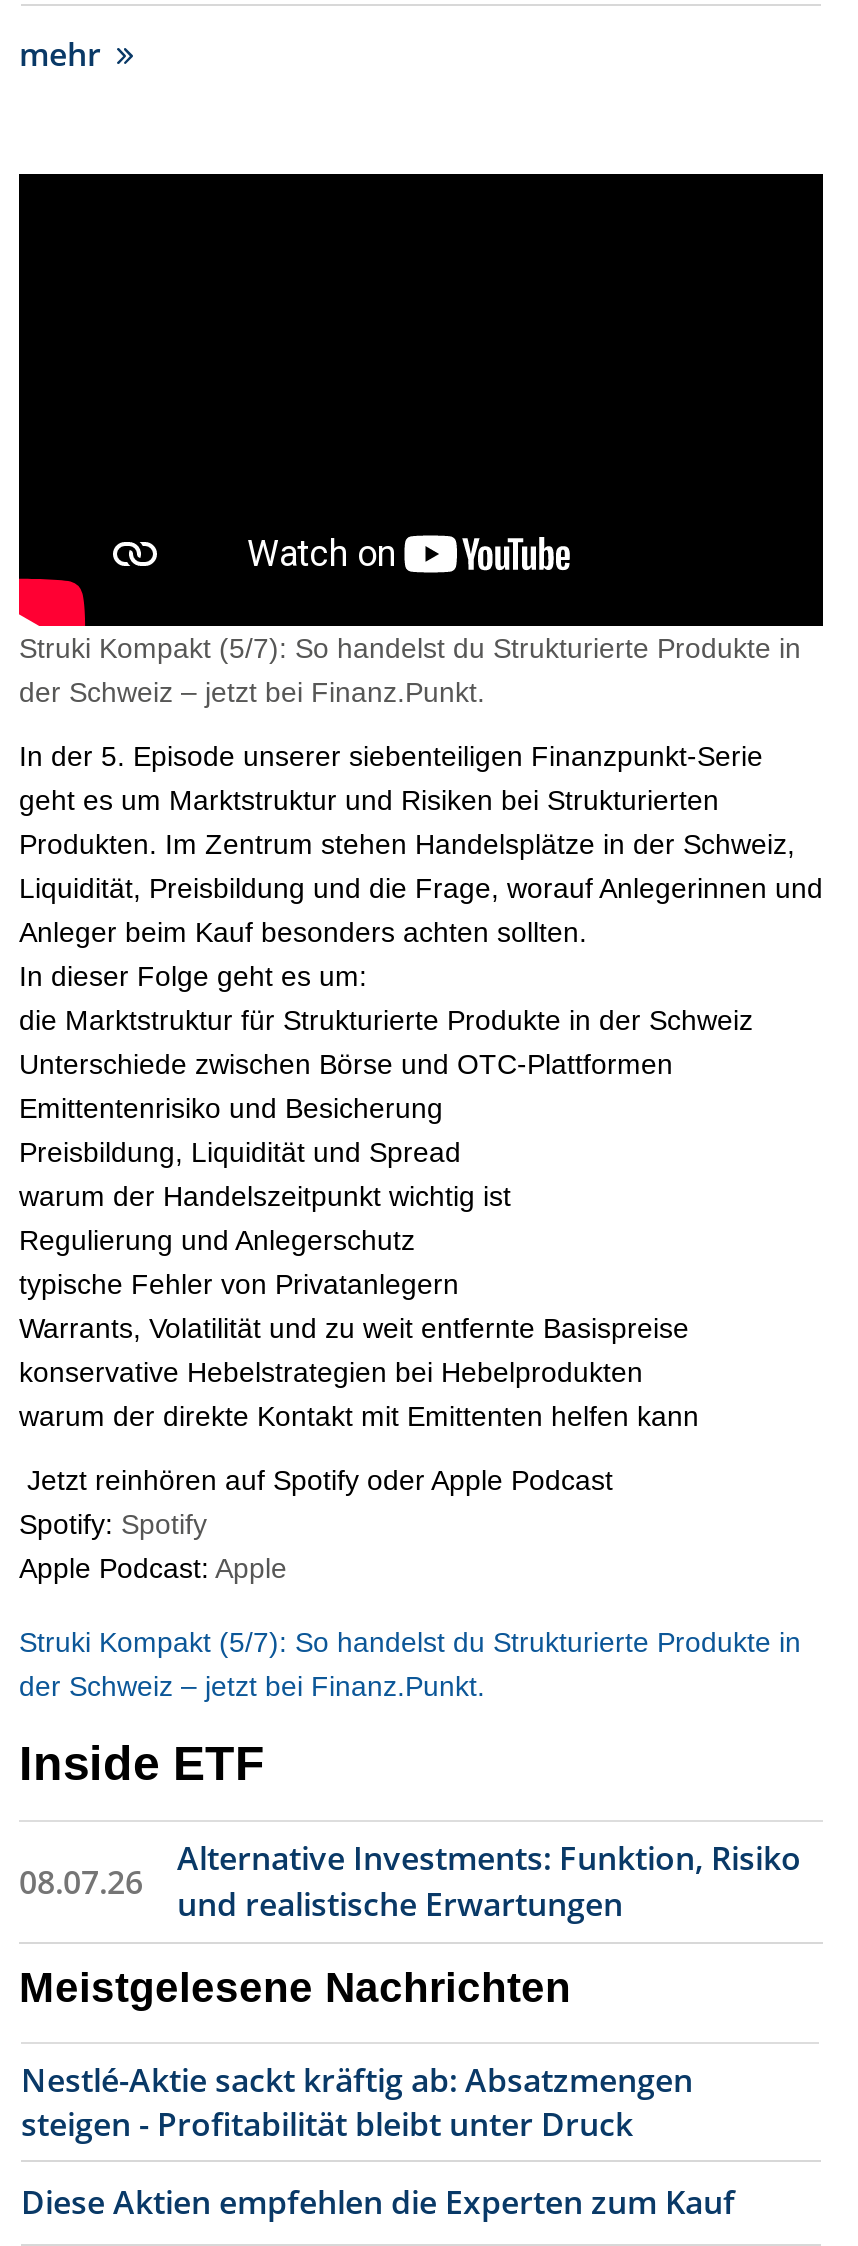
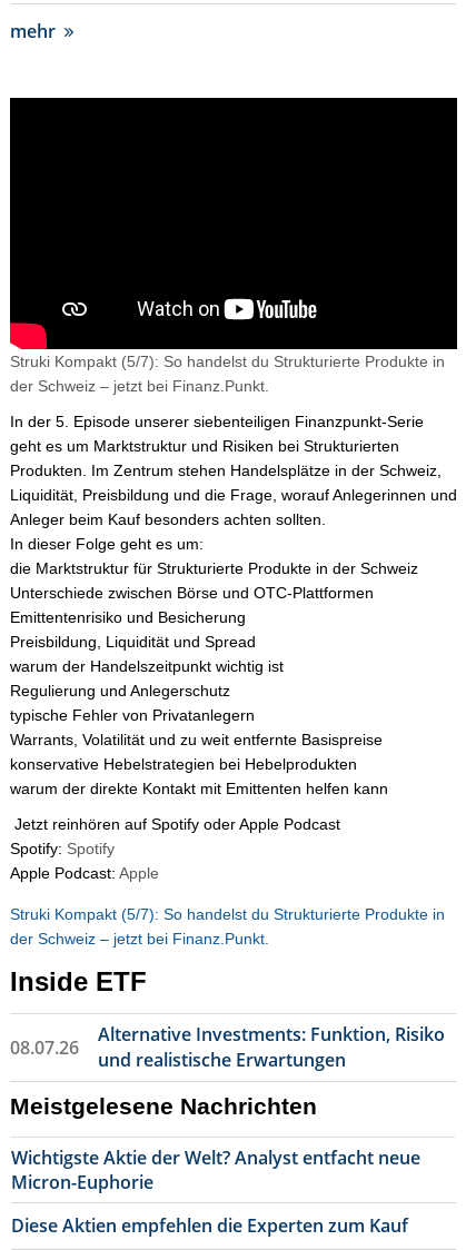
[21,2057,693,2145] Nestlé-Aktie sackt kräftig ab: Absatzmengen | steigen - Profitabilität bleibt unter Druck -> [11,1145,420,1194] Wichtigste Aktie der Welt? Analyst entfacht neue | Micron-Euphorie

